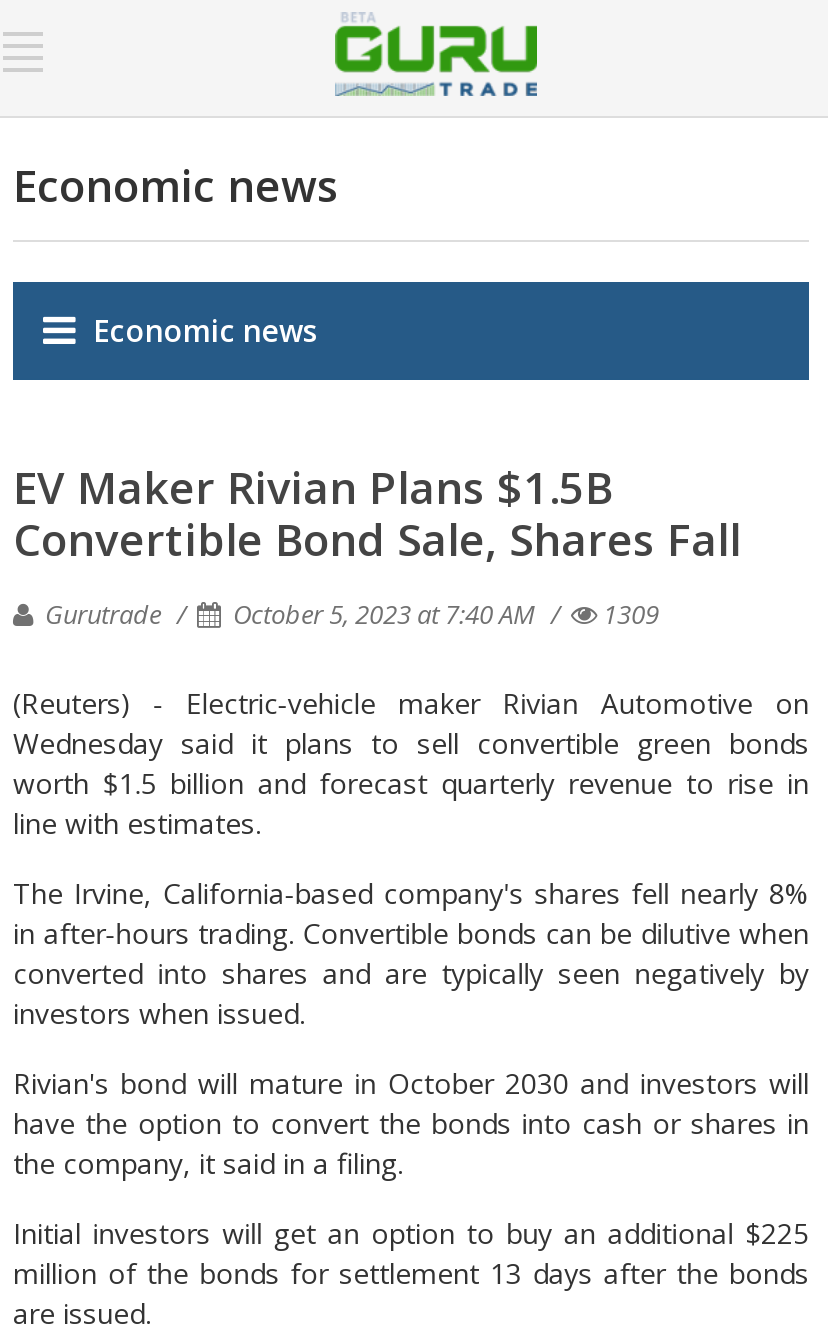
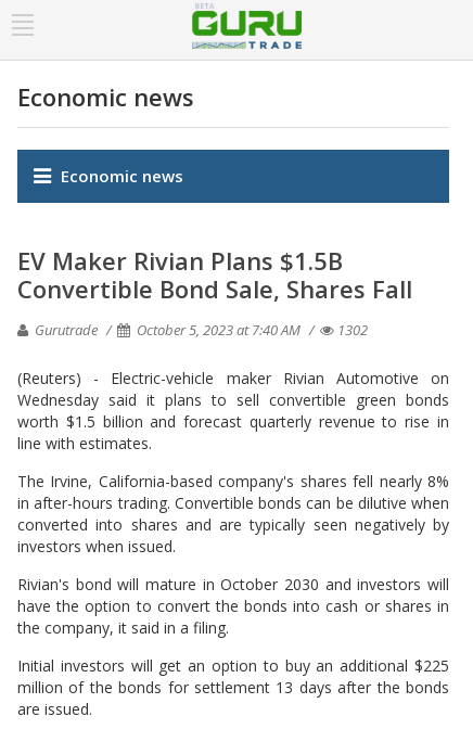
[39,596,659,632] Gurutrade October 5, 2023 at 7:40 AM 1309 -> [31,320,368,340] Gurutrade October 5, 2023 at 7:40 AM 1302

